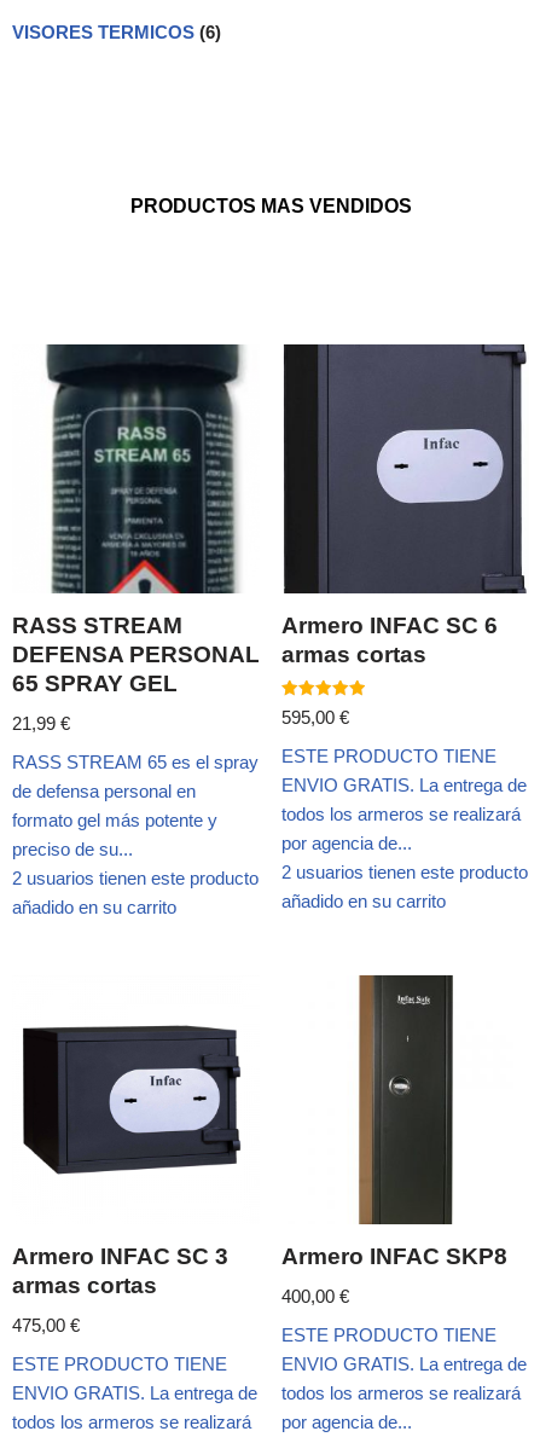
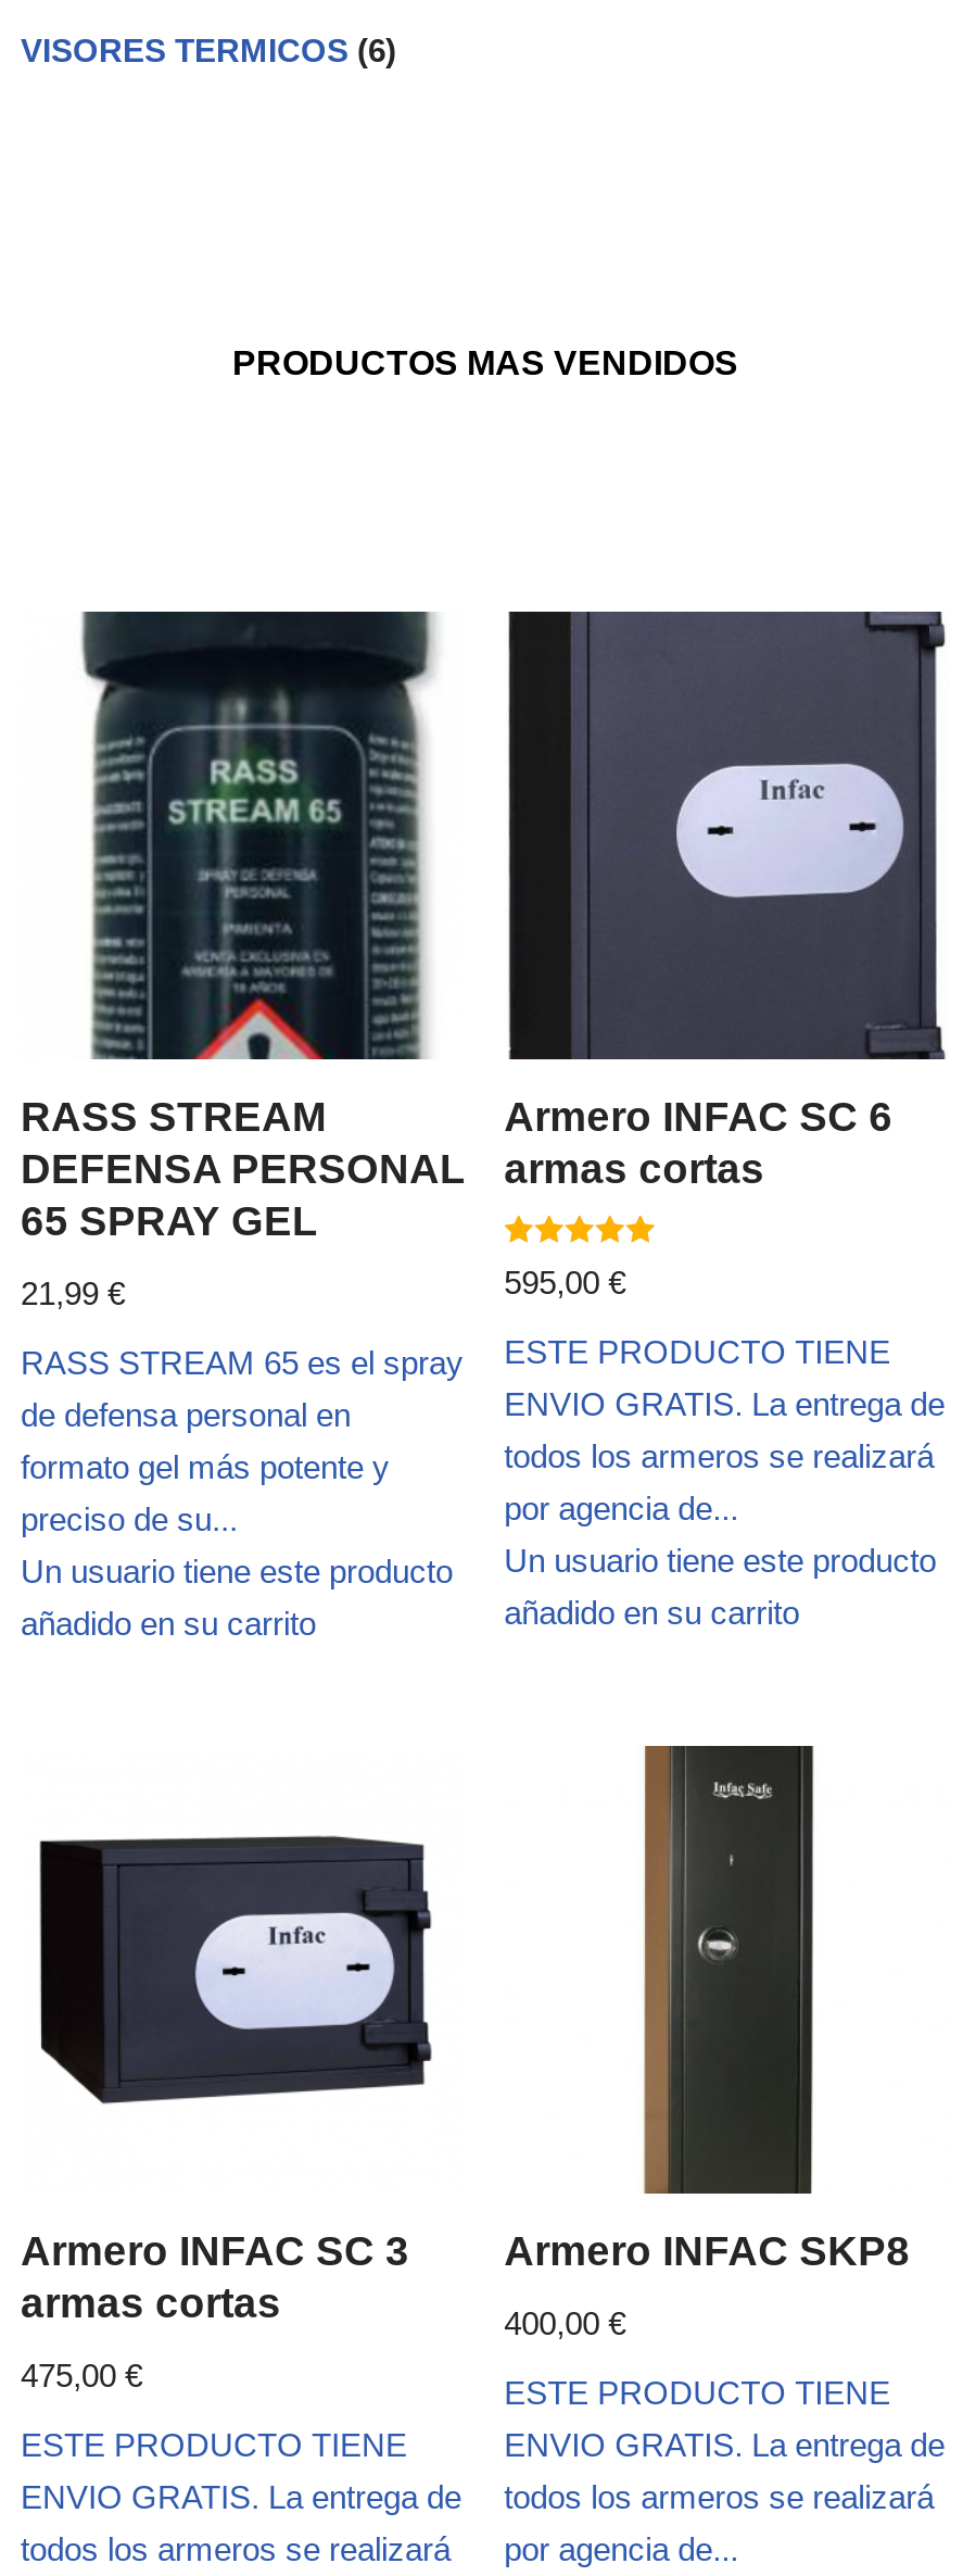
[12,867,259,888] 2 usuarios tienen este producto -> [21,1551,453,1588] Un usuario tiene este producto
[281,861,527,882] 2 usuarios tienen este producto -> [504,1541,936,1578] Un usuario tiene este producto

